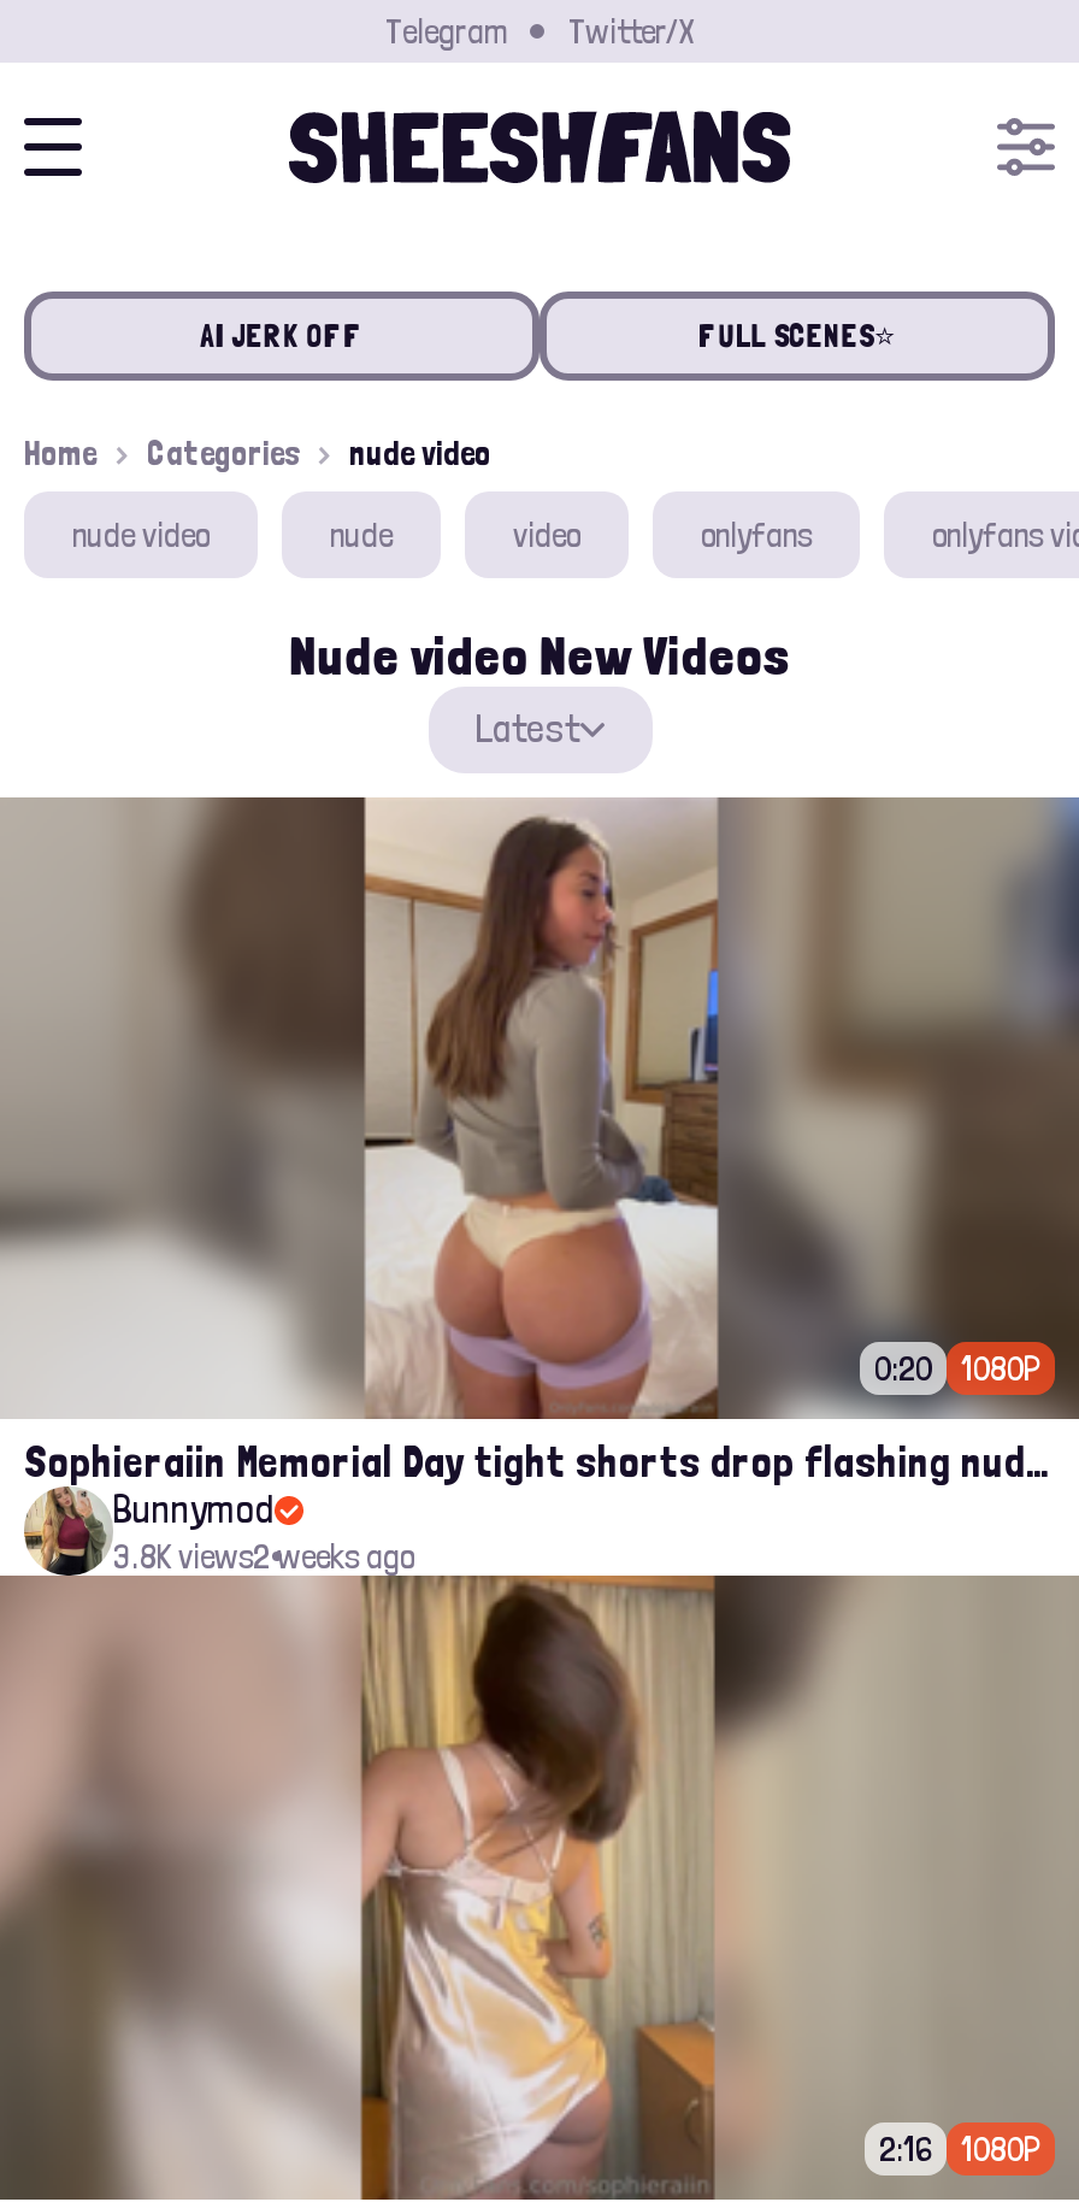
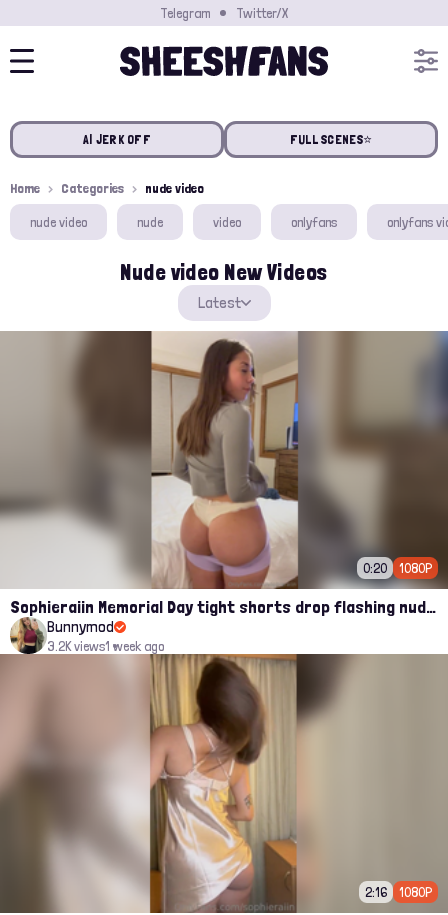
[113,1538,414,1576] 3.8K views2 weeks ago -> [47,638,164,654] 3.2K views1 week ago

